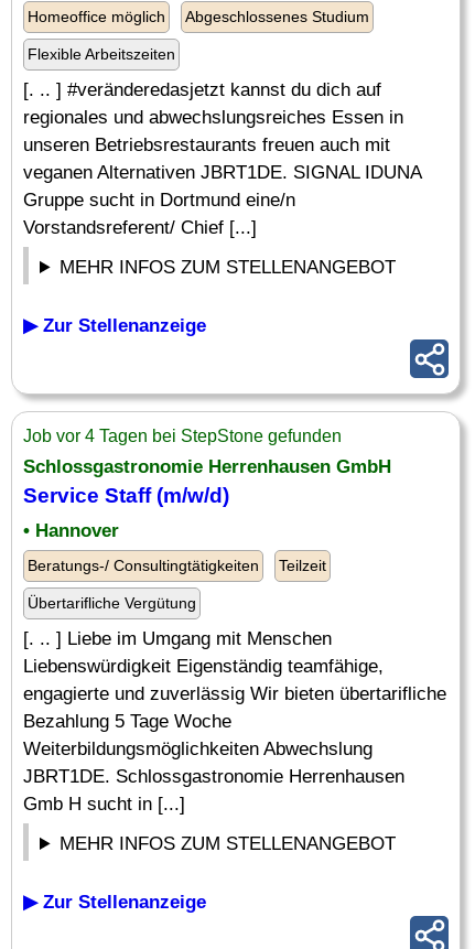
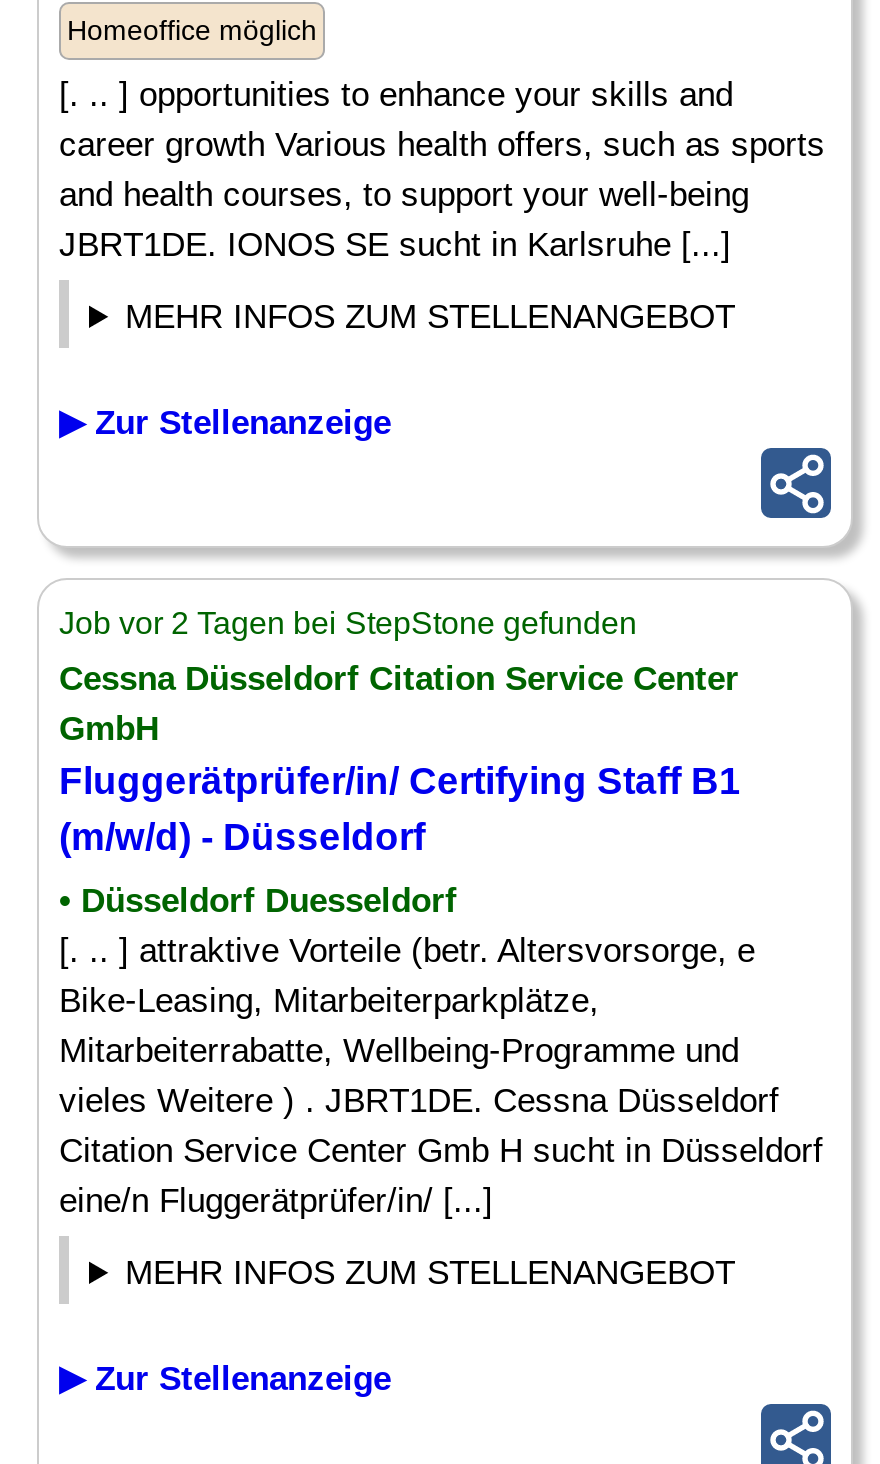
[23,8,421,238] Abgeschlossenes Studium | Flexible Arbeitszeiten | [. .. ] #veränderedasjetzt kannst du dich auf | regionales und abwechslungsreiches Essen in | unseren Betriebsrestaurants freuen auch mit | veganen Alternativen JBRT1DE. SIGNAL IDUNA | Gruppe sucht in Dortmund eine/n | Vorstandsreferent/ Chief [...] -> [59,76,825,264] [. .. ] opportunities to enhance your skills and | career growth Various health offers, such as sports | and health courses, to support your well-being | JBRT1DE. IONOS SE sucht in Karlsruhe [...]
[23,427,446,815] Job vor 4 Tagen bei StepStone gefunden | Schlossgastronomie Herrenhausen GmbH | Service Staff (m/w/d) | • Hannover | Beratungs-/ Consultingtätigkeiten | Teilzeit | Übertarifliche Vergütung | [. .. ] Liebe im Umgang mit Menschen | Liebenswürdigkeit Eigenständig teamfähige, | engagierte und zuverlässig Wir bieten übertarifliche | Bezahlung 5 Tage Woche | Weiterbildungsmöglichkeiten Abwechslung | JBRT1DE. Schlossgastronomie Herrenhausen | Gmb H sucht in [...] -> [59,606,823,1220] Job vor 2 Tagen bei StepStone gefunden | Cessna Düsseldorf Citation Service Center | GmbH | Fluggerätprüfer/in/ Certifying Staff B1 | (m/w/d) - Düsseldorf | • Düsseldorf Duesseldorf | [. .. ] attraktive Vorteile (betr. Altersvorsorge, e | Bike-Leasing, Mitarbeiterparkplätze, | Mitarbeiterrabatte, Wellbeing-Programme und | vieles Weitere ) . JBRT1DE. Cessna Düsseldorf | Citation Service Center Gmb H sucht in Düsseldorf | eine/n Fluggerätprüfer/in/ [...]

